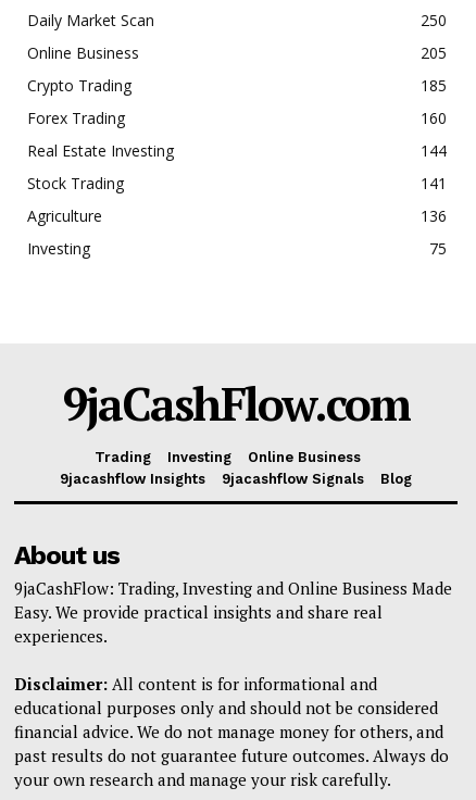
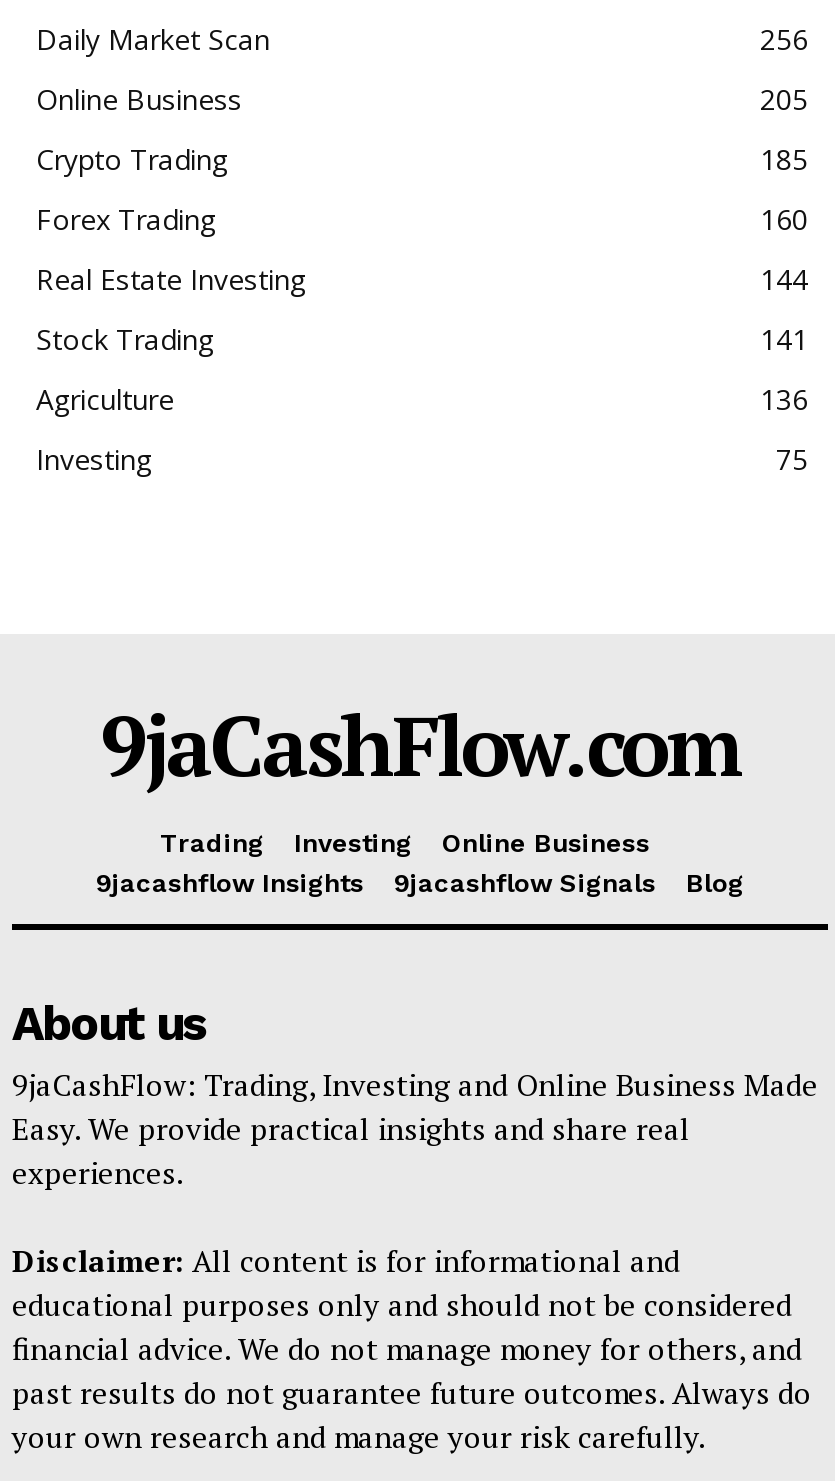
[421,10,447,31] 250 -> [760,21,808,59] 256

